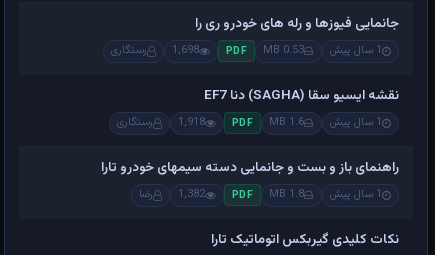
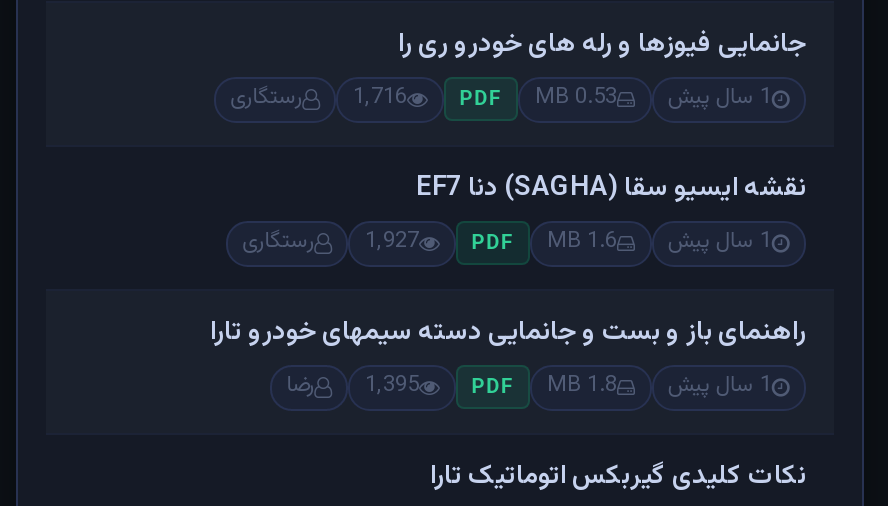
[111,42,247,60] PDF 1,698 رستگاری -> [230,81,502,116] PDF 1,716 رستگاری
[117,114,253,132] PDF 1,918 رستگاری -> [242,225,514,260] PDF 1,927 رستگاری
[139,186,253,204] PDF 1,382 رضا -> [286,369,514,404] PDF 1,395 رضا

